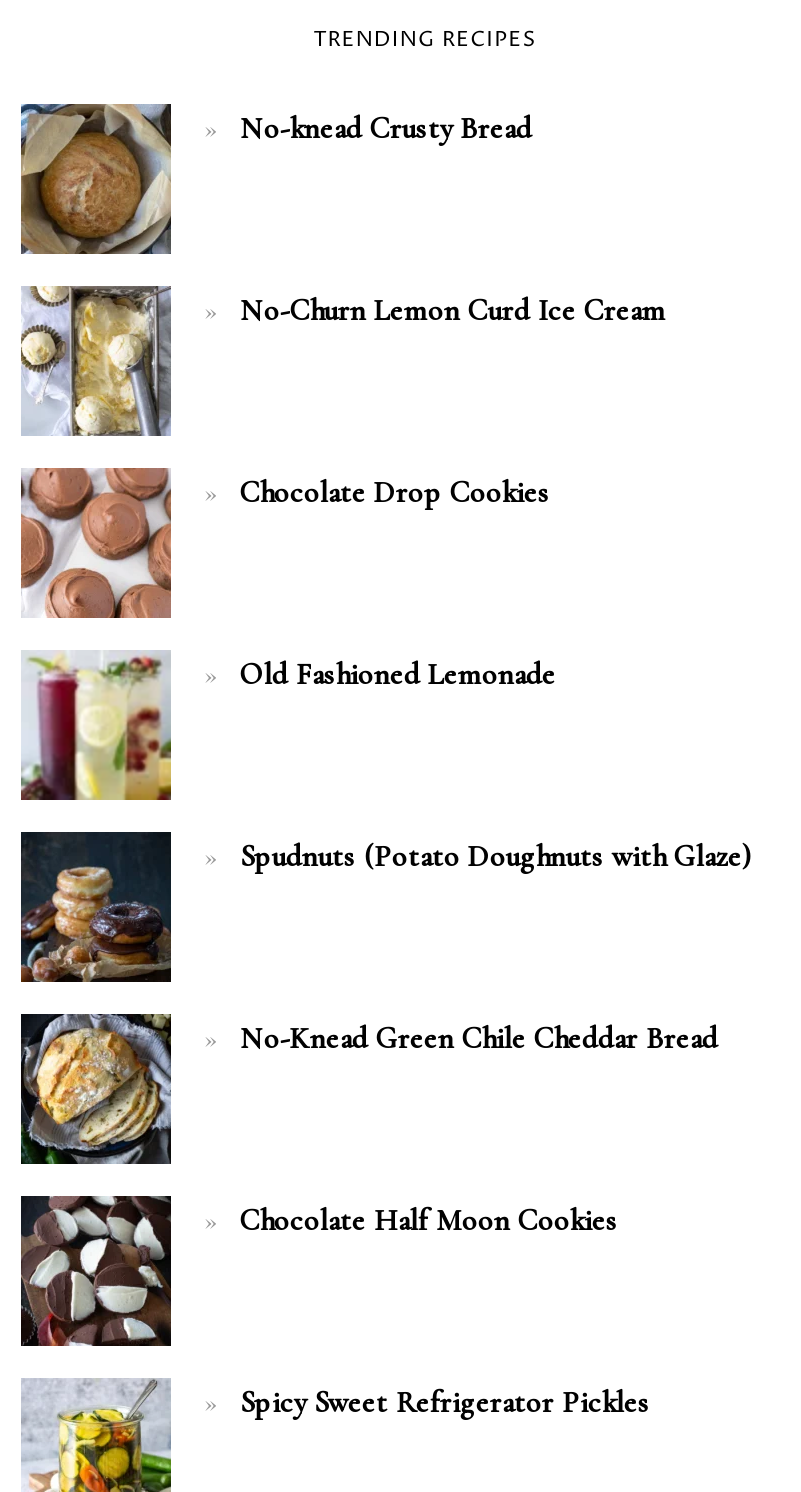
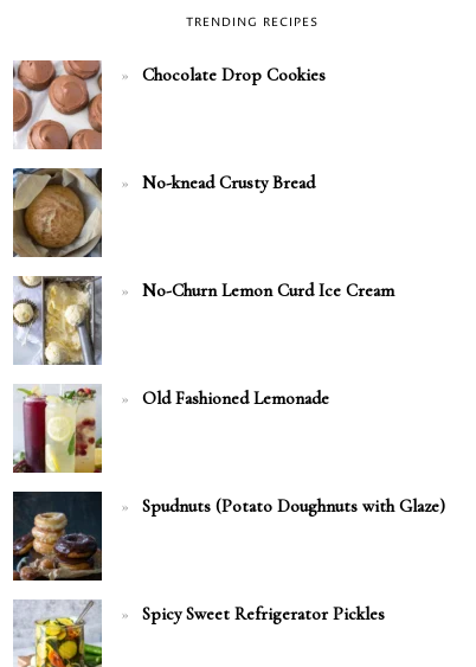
moved [17,100,666,327] -> [11,166,395,300]: [image] | No-knead Crusty Bread | No-Churn Lemon Curd Ice Cream
moved [17,282,175,440] -> [11,274,104,367]: [image]
moved [19,468,550,620] -> [12,59,326,150]: [image] | Chocolate Drop Cookies
[19,1012,718,1166] [image] | No-Knead Green Chile Cheddar Bread -> none
[19,1194,618,1348] [image] | Chocolate Half Moon Cookies -> none

